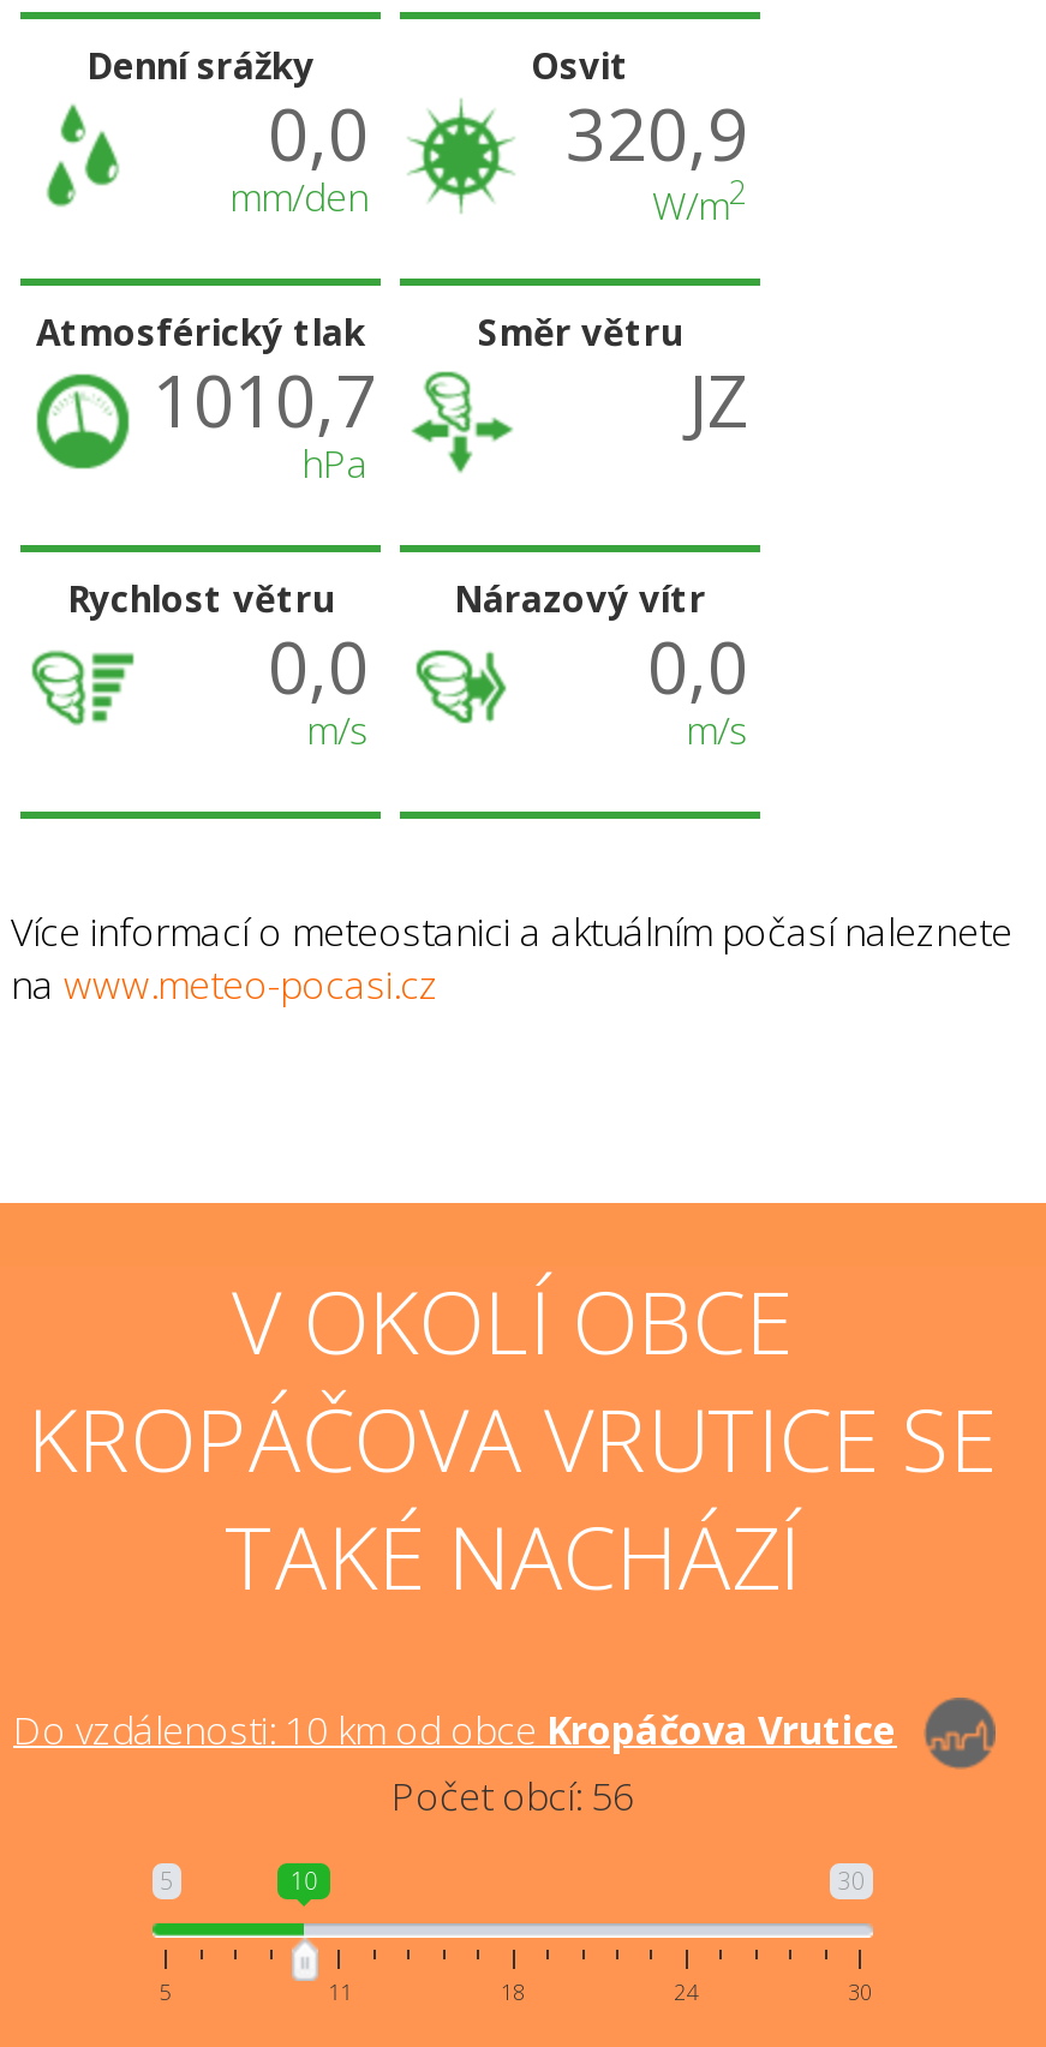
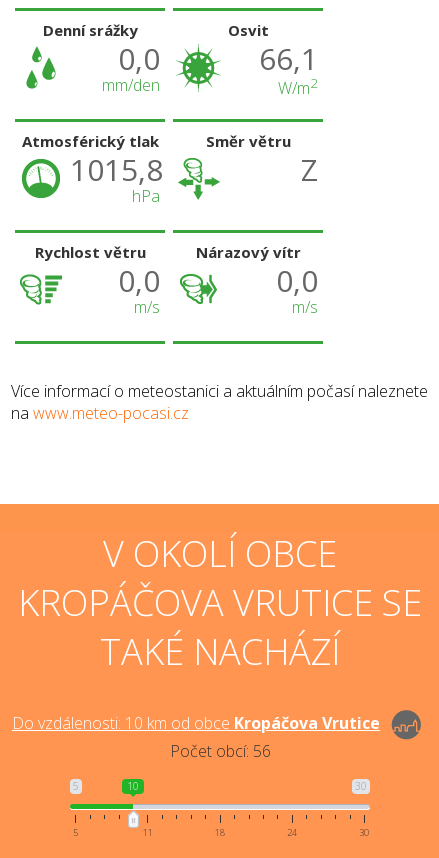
[566,85,748,183] 320,9 -> [259,38,318,79] 66,1
[153,352,376,450] 1010,7 -> [70,149,163,190] 1015,8
[688,352,748,450] JZ -> [301,149,318,190] Z

